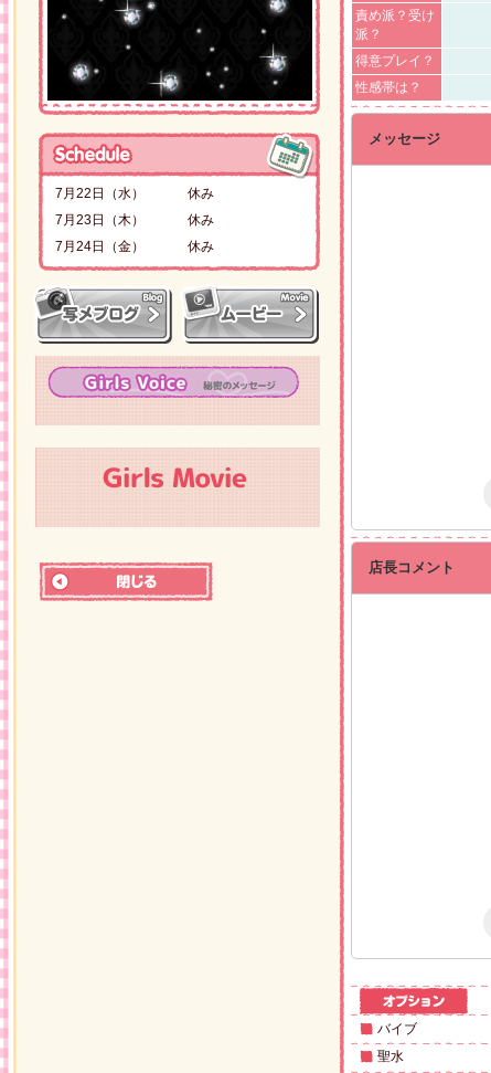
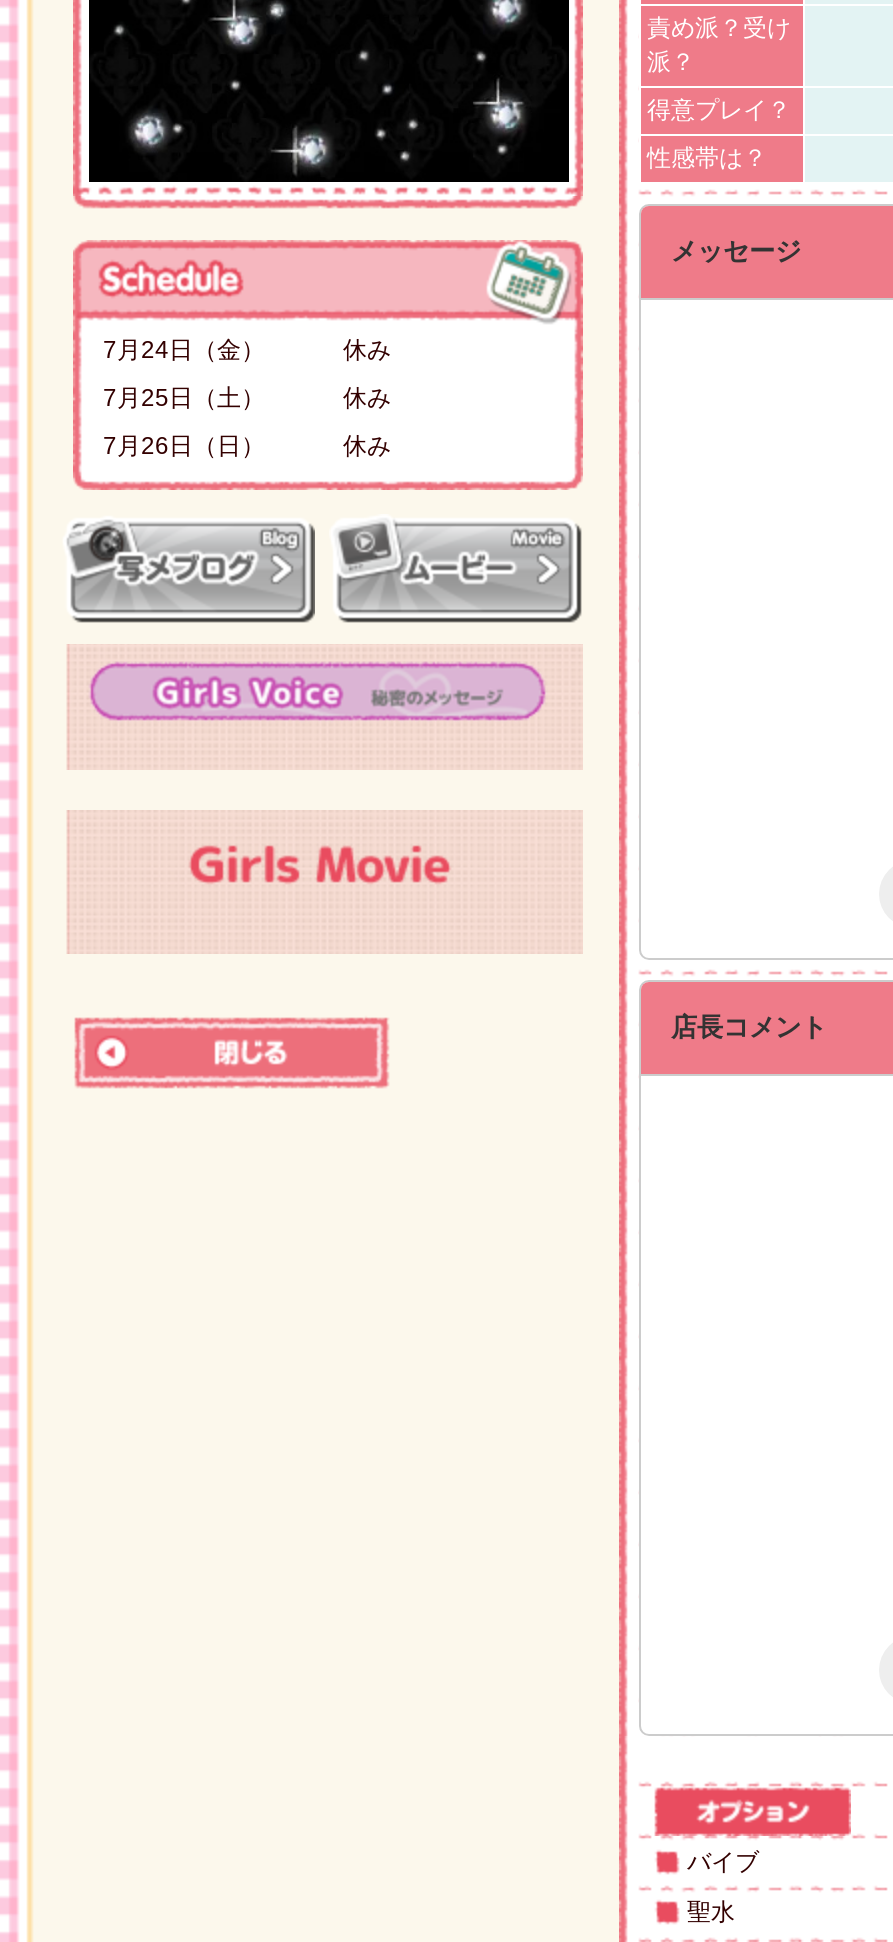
[55,186,145,201] 7月22日（水） -> [103,336,265,364] 7月24日（金）
[55,212,145,228] 7月23日（木） -> [103,384,265,412] 7月25日（土）
[55,239,145,254] 7月24日（金） -> [103,432,265,460] 7月26日（日）

